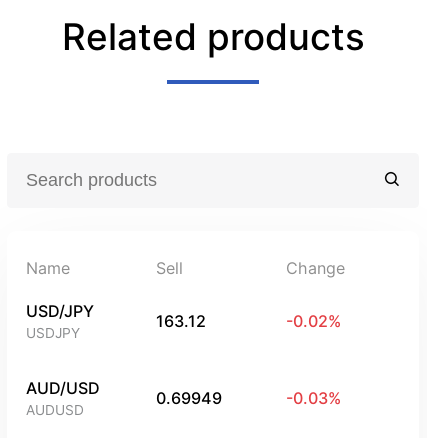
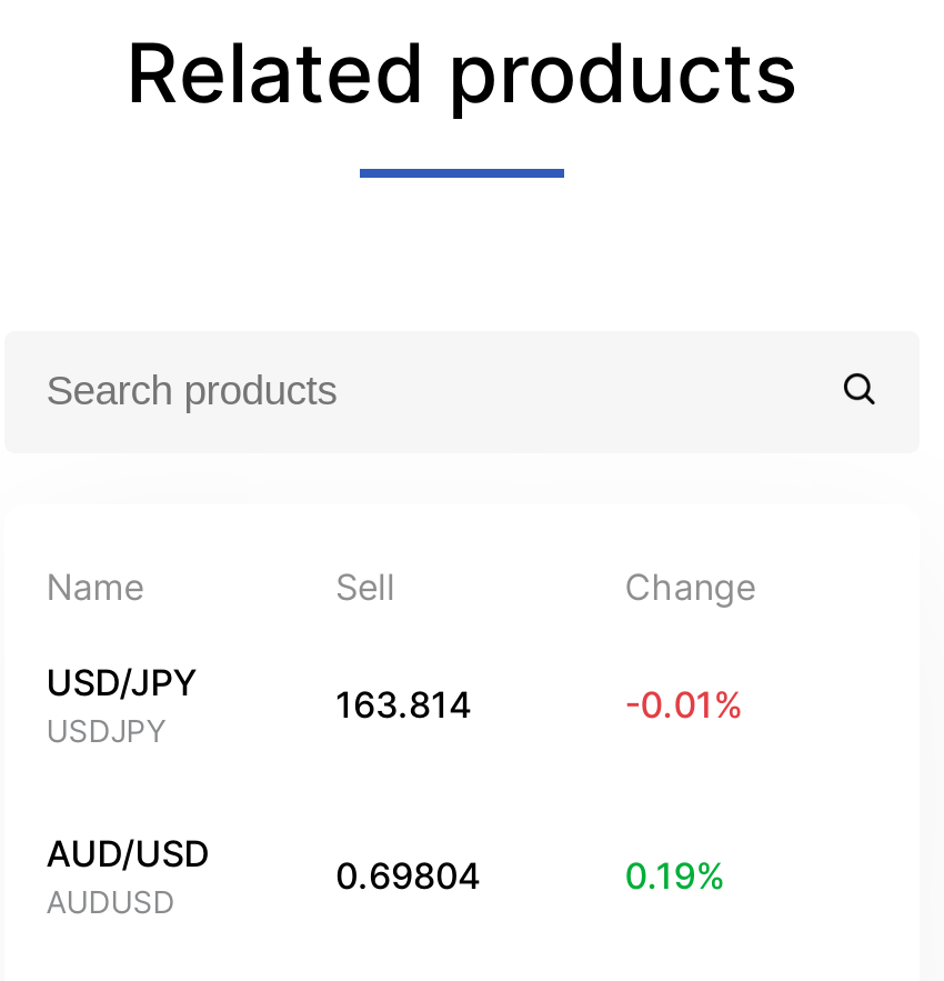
[156,311,206,331] 163.12 -> [335,683,473,727] 163.814
[286,311,341,331] -0.02% -> [625,683,743,727] -0.01%
[156,388,222,408] 0.69949 -> [335,854,482,898] 0.69804
[286,388,341,408] -0.03% -> [625,854,725,898] 0.19%

